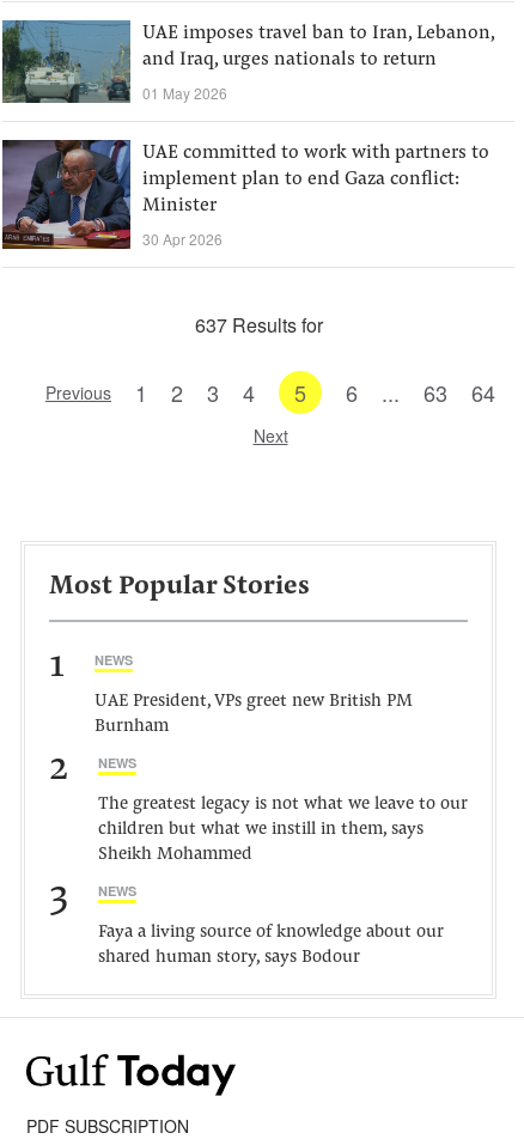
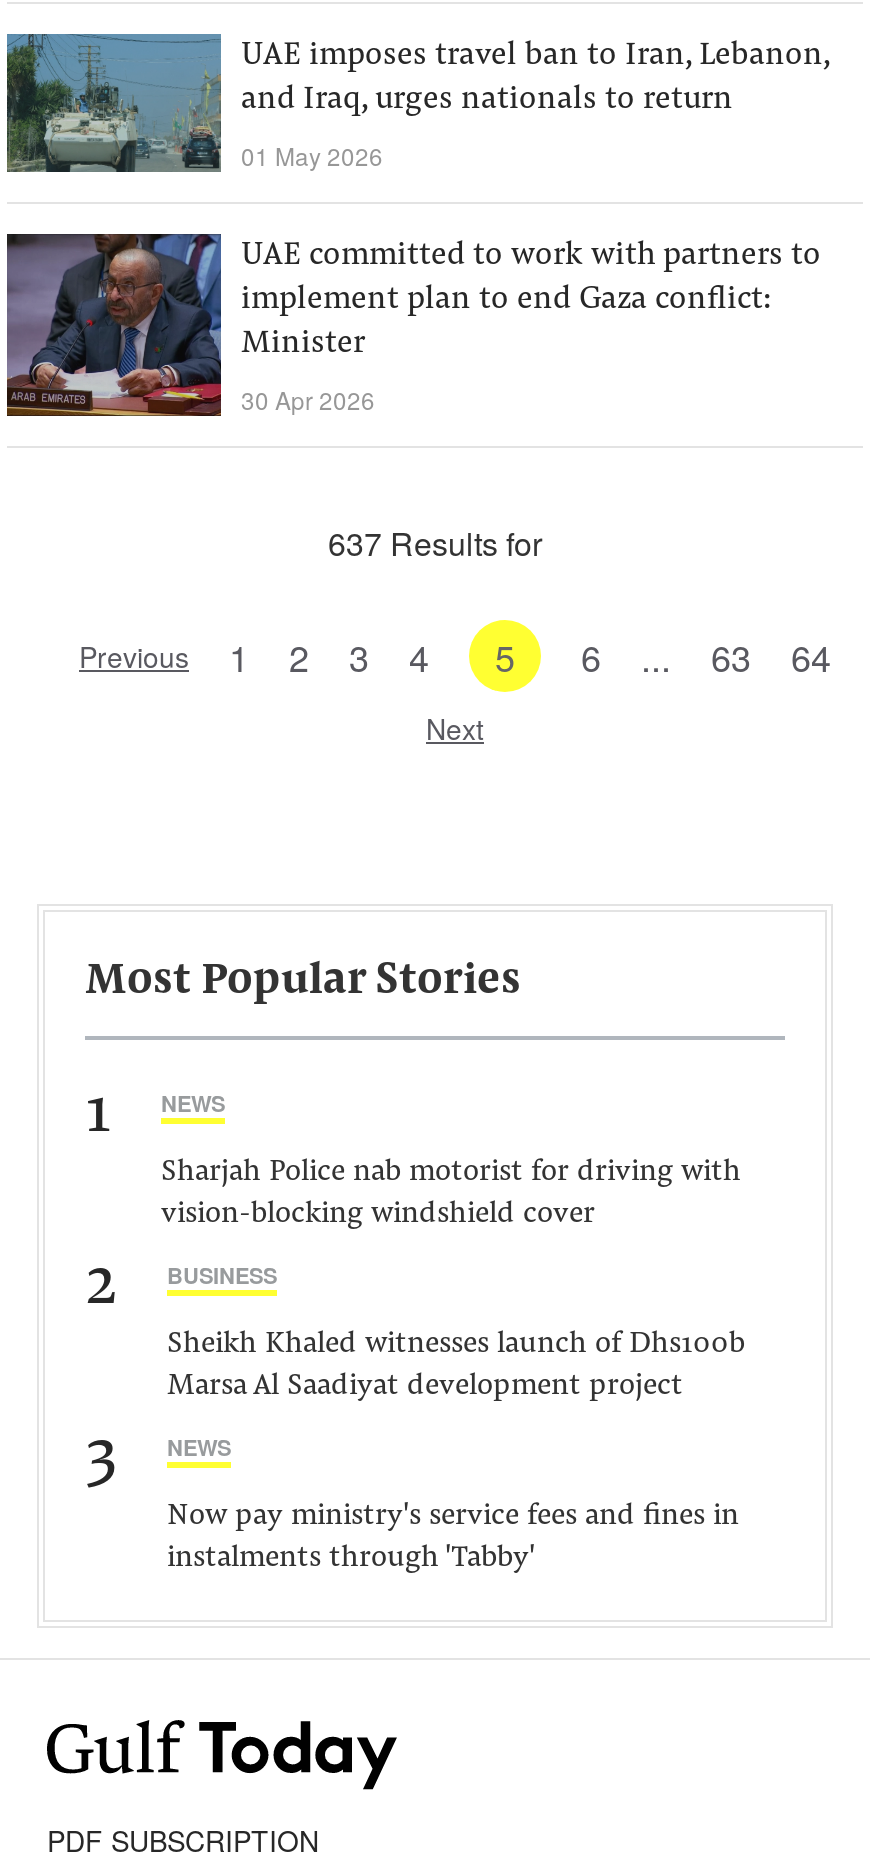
[95,693,413,736] UAE President, VPs greet new British PM | Burnham -> [161,1158,741,1230] Sharjah Police nab motorist for driving with | vision-blocking windshield cover
[98,754,136,772] NEWS -> [167,1260,277,1290] BUSINESS
[98,796,468,864] The greatest legacy is not what we leave to our | children but what we instill in them, says | Sheikh Mohammed -> [167,1330,745,1402] Sheikh Khaled witnesses launch of Dhs100b | Marsa Al Saadiyat development project
[98,924,444,967] Faya a living source of knowledge about our | shared human story, says Bodour -> [167,1502,739,1574] Now pay ministry's service fees and fines in | instalments through 'Tabby'

